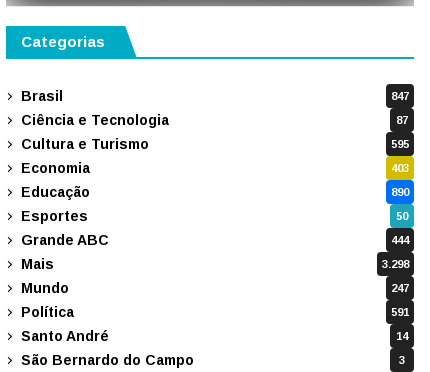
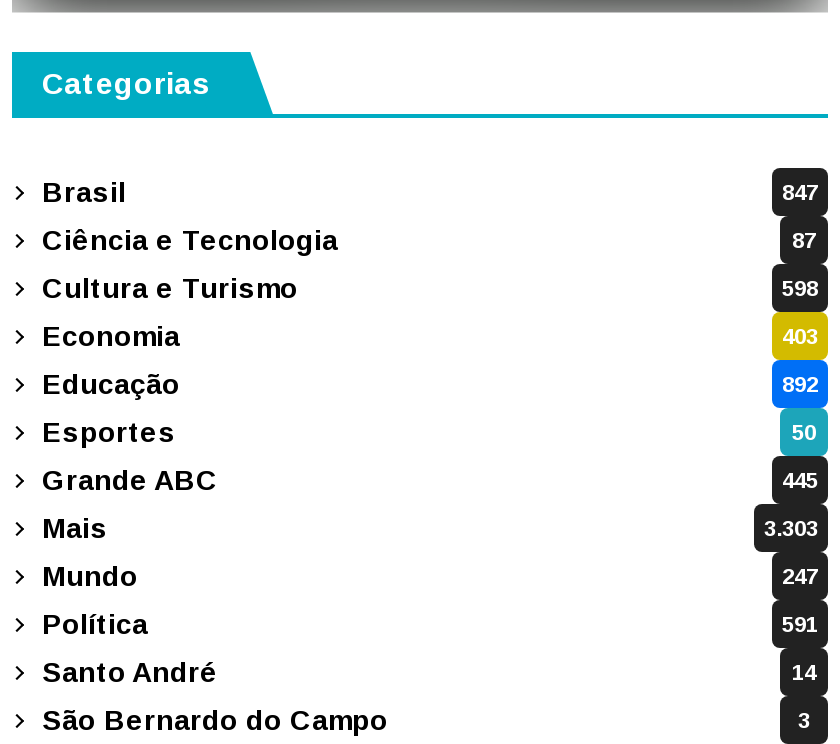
[391,138,409,150] 595 -> [782,276,818,300] 598
[391,186,409,198] 890 -> [782,372,818,396] 892
[391,234,409,246] 444 -> [782,468,818,492] 445
[382,258,409,270] 3.298 -> [764,516,818,540] 3.303

